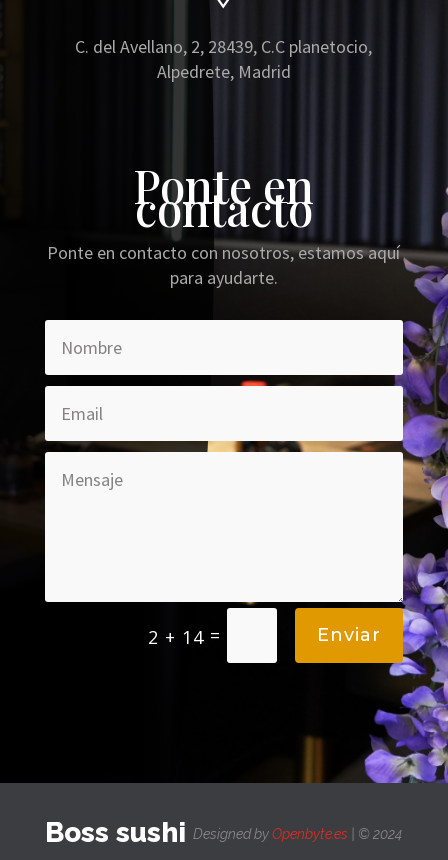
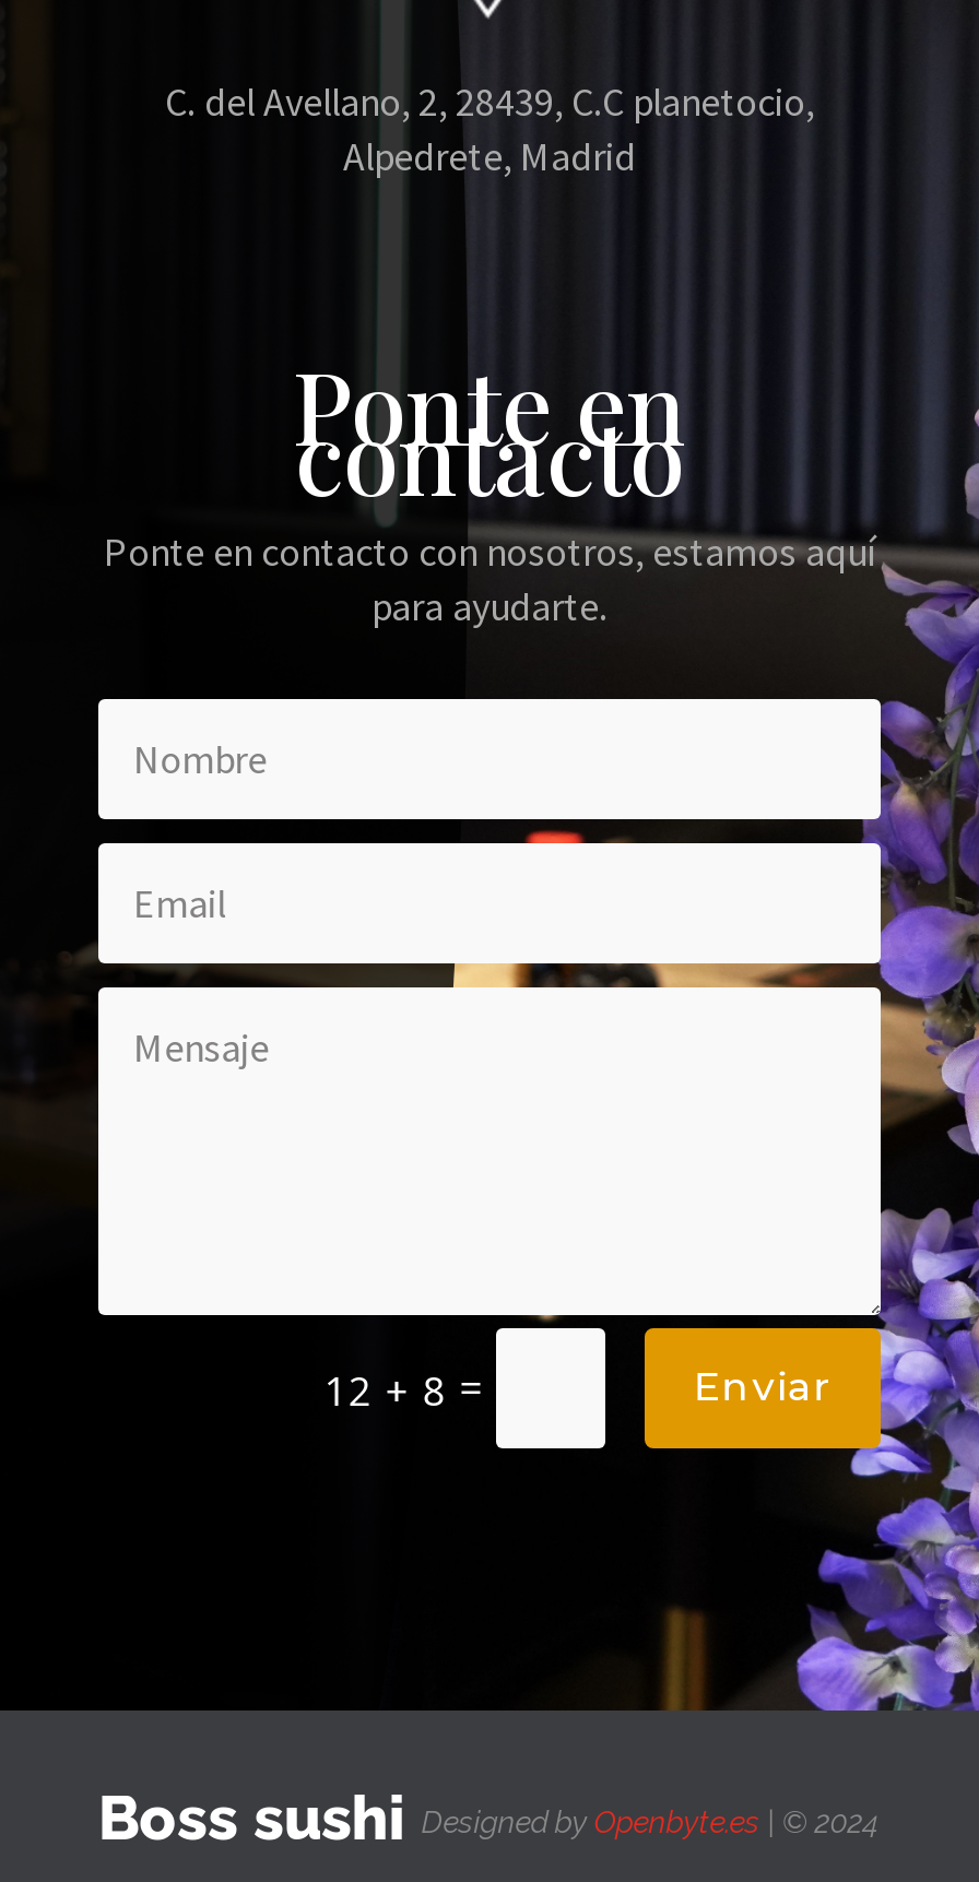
[148,623,227,648] 2 + 14 = -> [324,1361,496,1417] 12 + 8 =

